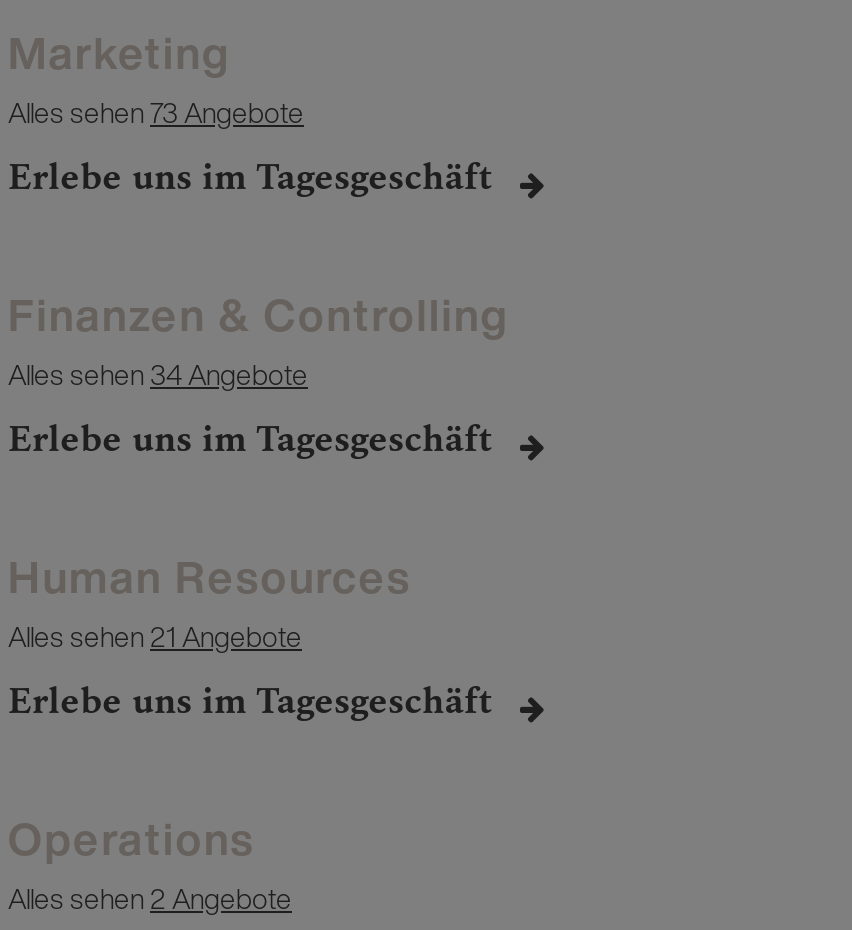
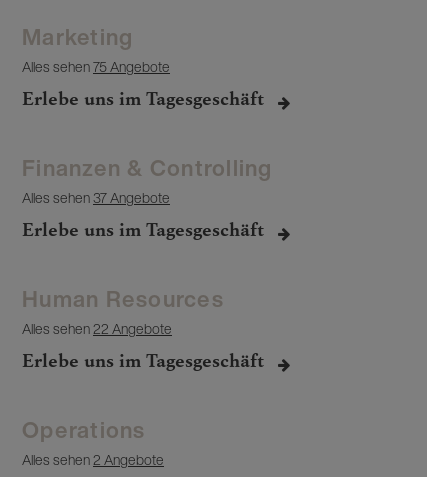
[8,91,304,133] Alles sehen73 Angebote -> [22,56,170,77] Alles sehen75 Angebote
[8,353,308,395] Alles sehen 34 Angebote -> [22,187,170,208] Alles sehen 37 Angebote
[8,615,302,657] Alles sehen 21 Angebote -> [22,318,172,339] Alles sehen 22 Angebote

